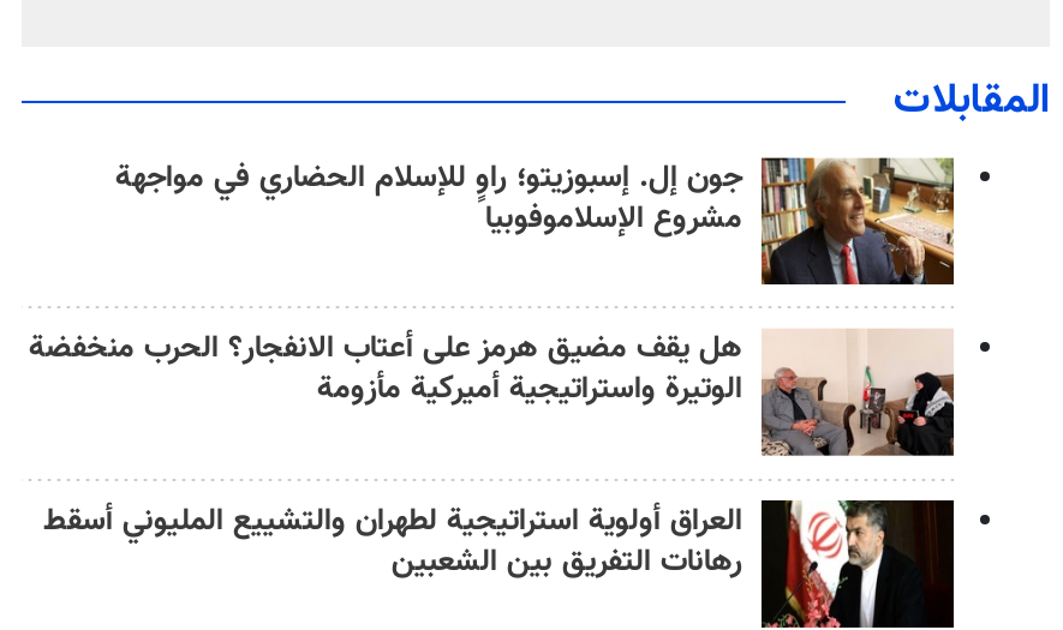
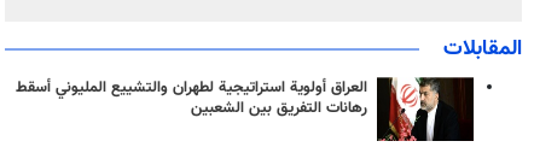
[29,155,956,414] [image] | جون إل. إسبوزيتو؛ راوٍ للإسلام الحضاري في مواجهة | مشروع الإسلاموفوبيا | هل يقف مضيق هرمز على أعتاب الانفجار؟ الحرب منخفضة | الوتيرة واستراتيجية أميركية مأزومة -> none
[759,330,956,457] [image] -> none

